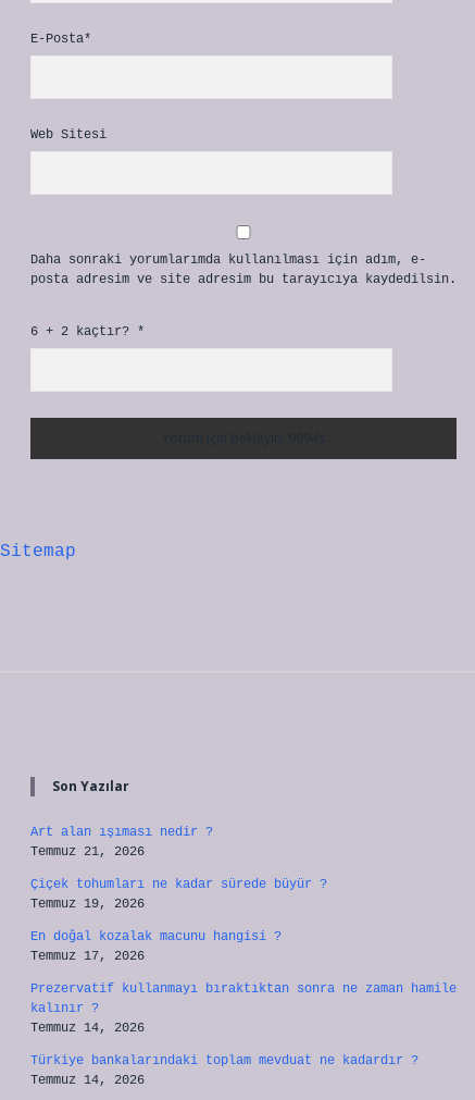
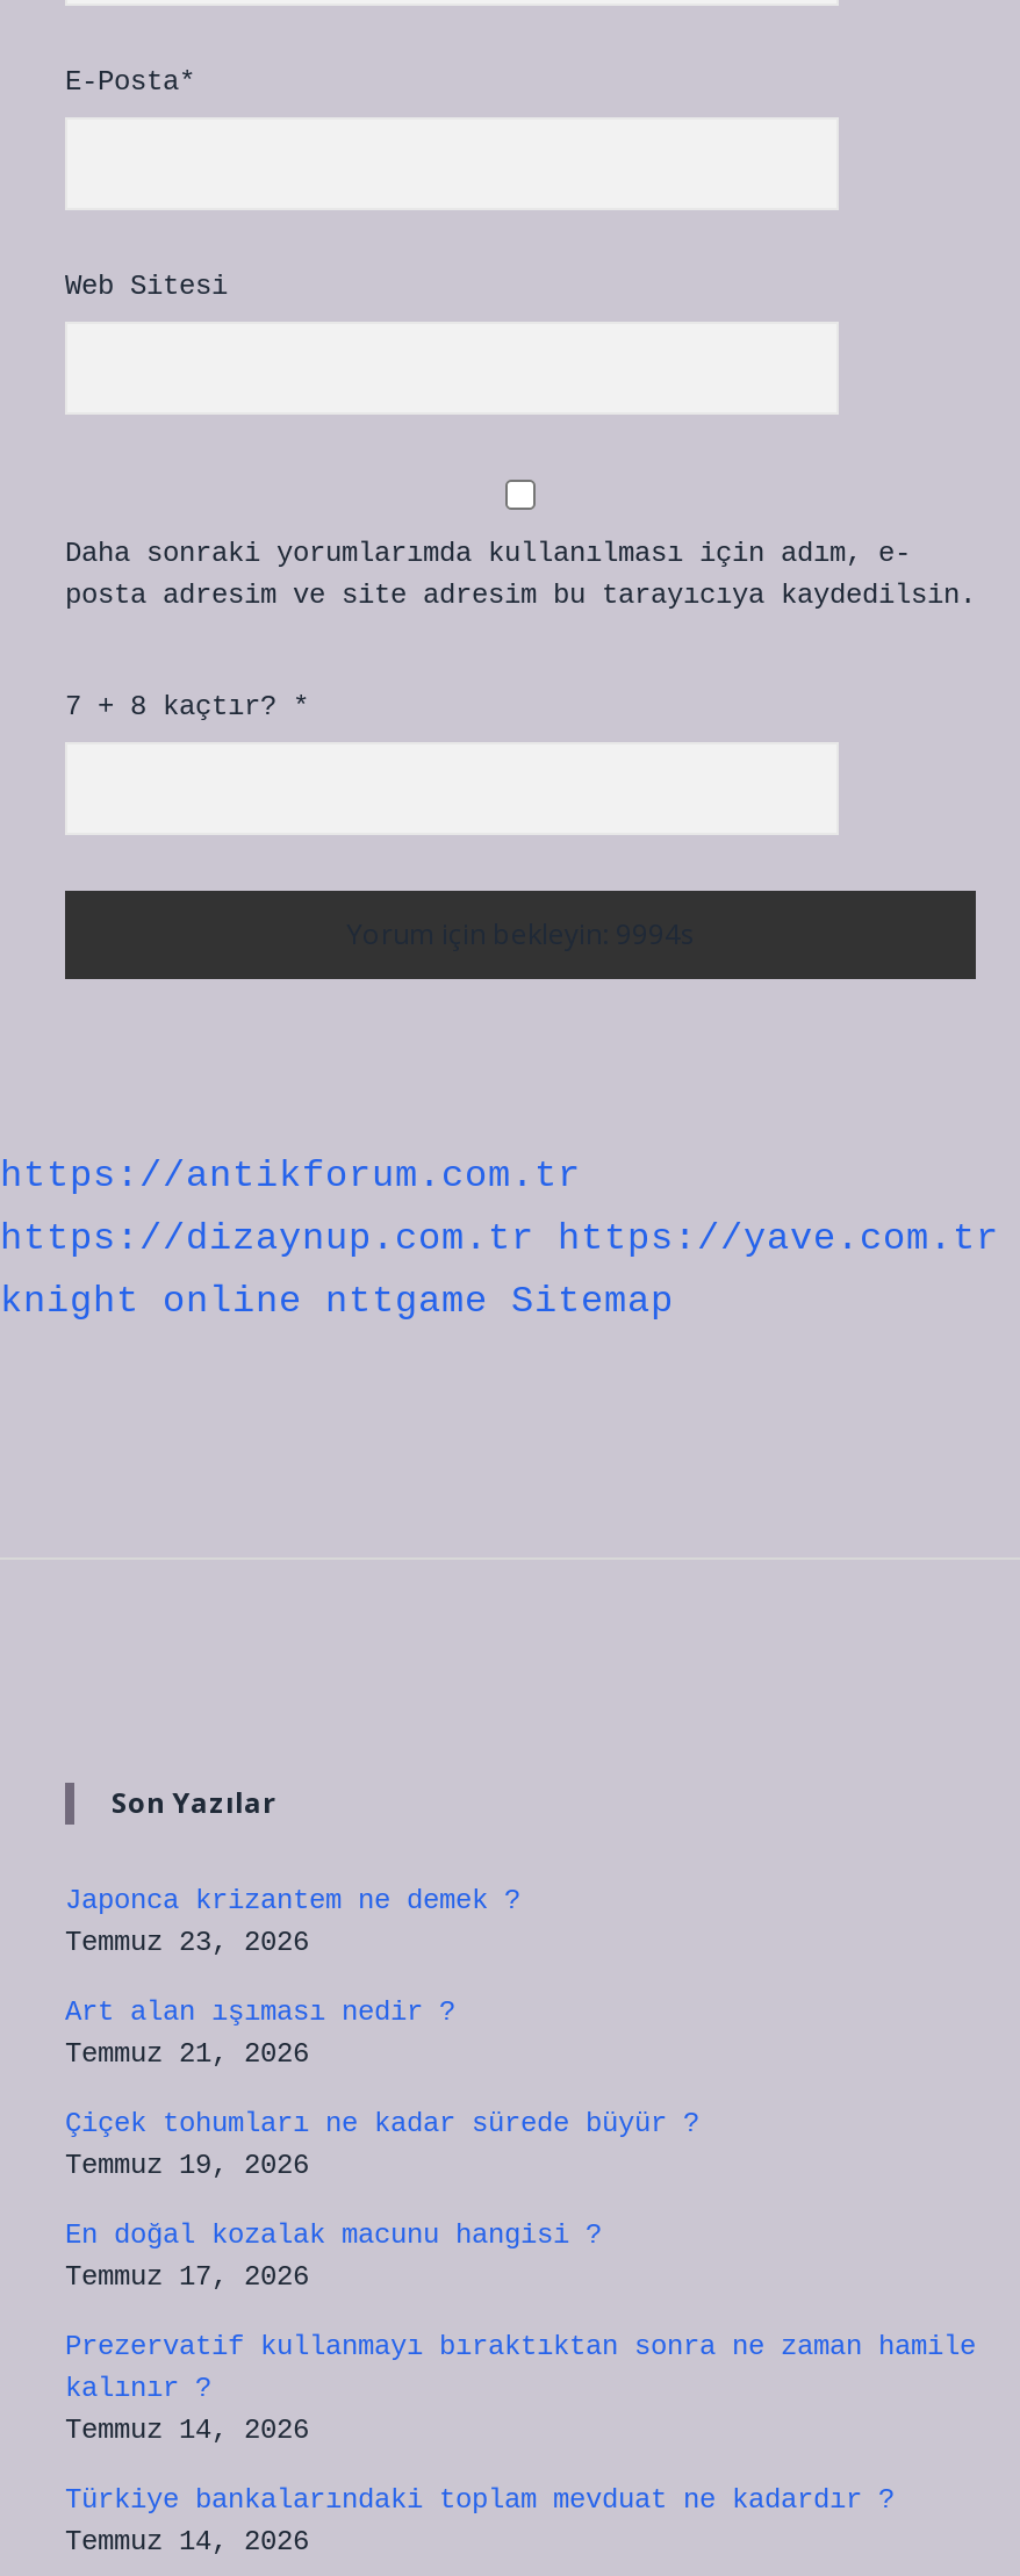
[30,324,145,339] 6 + 2 kaçtır? * -> [65,691,309,724] 7 + 8 kaçtır? *
[0,542,76,561] Sitemap -> [0,1156,999,1323] https://antikforum.com.tr | https://dizaynup.com.tr https://yave.com.tr | knight online nttgame Sitemap
none -> [65,1885,520,1959] Japonca krizantem ne demek ? | Temmuz 23, 2026

